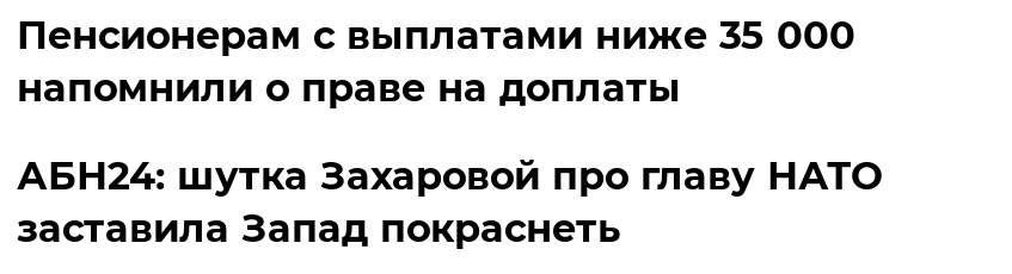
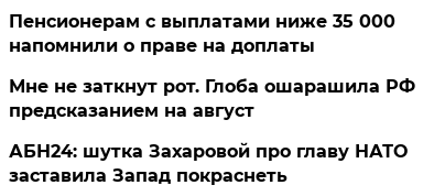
none -> [9,76,416,121] Мне не заткнут рот. Глоба ошарашила РФ | предсказанием на август

